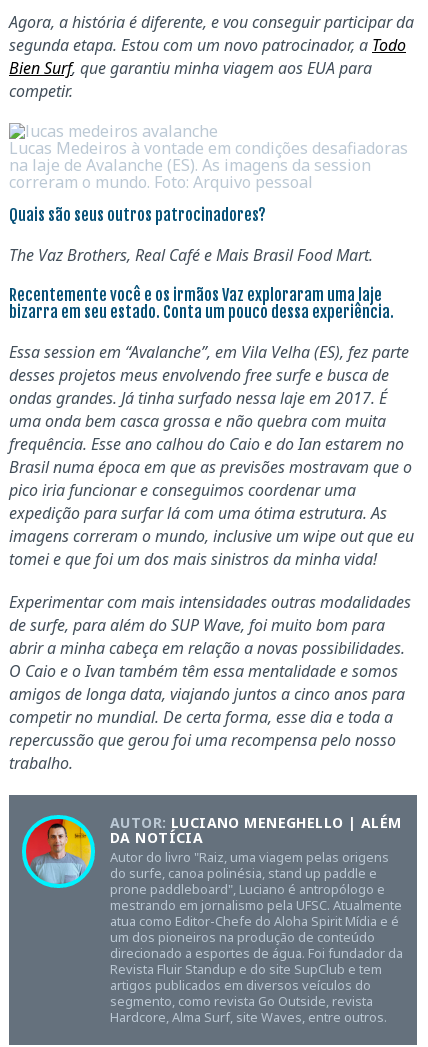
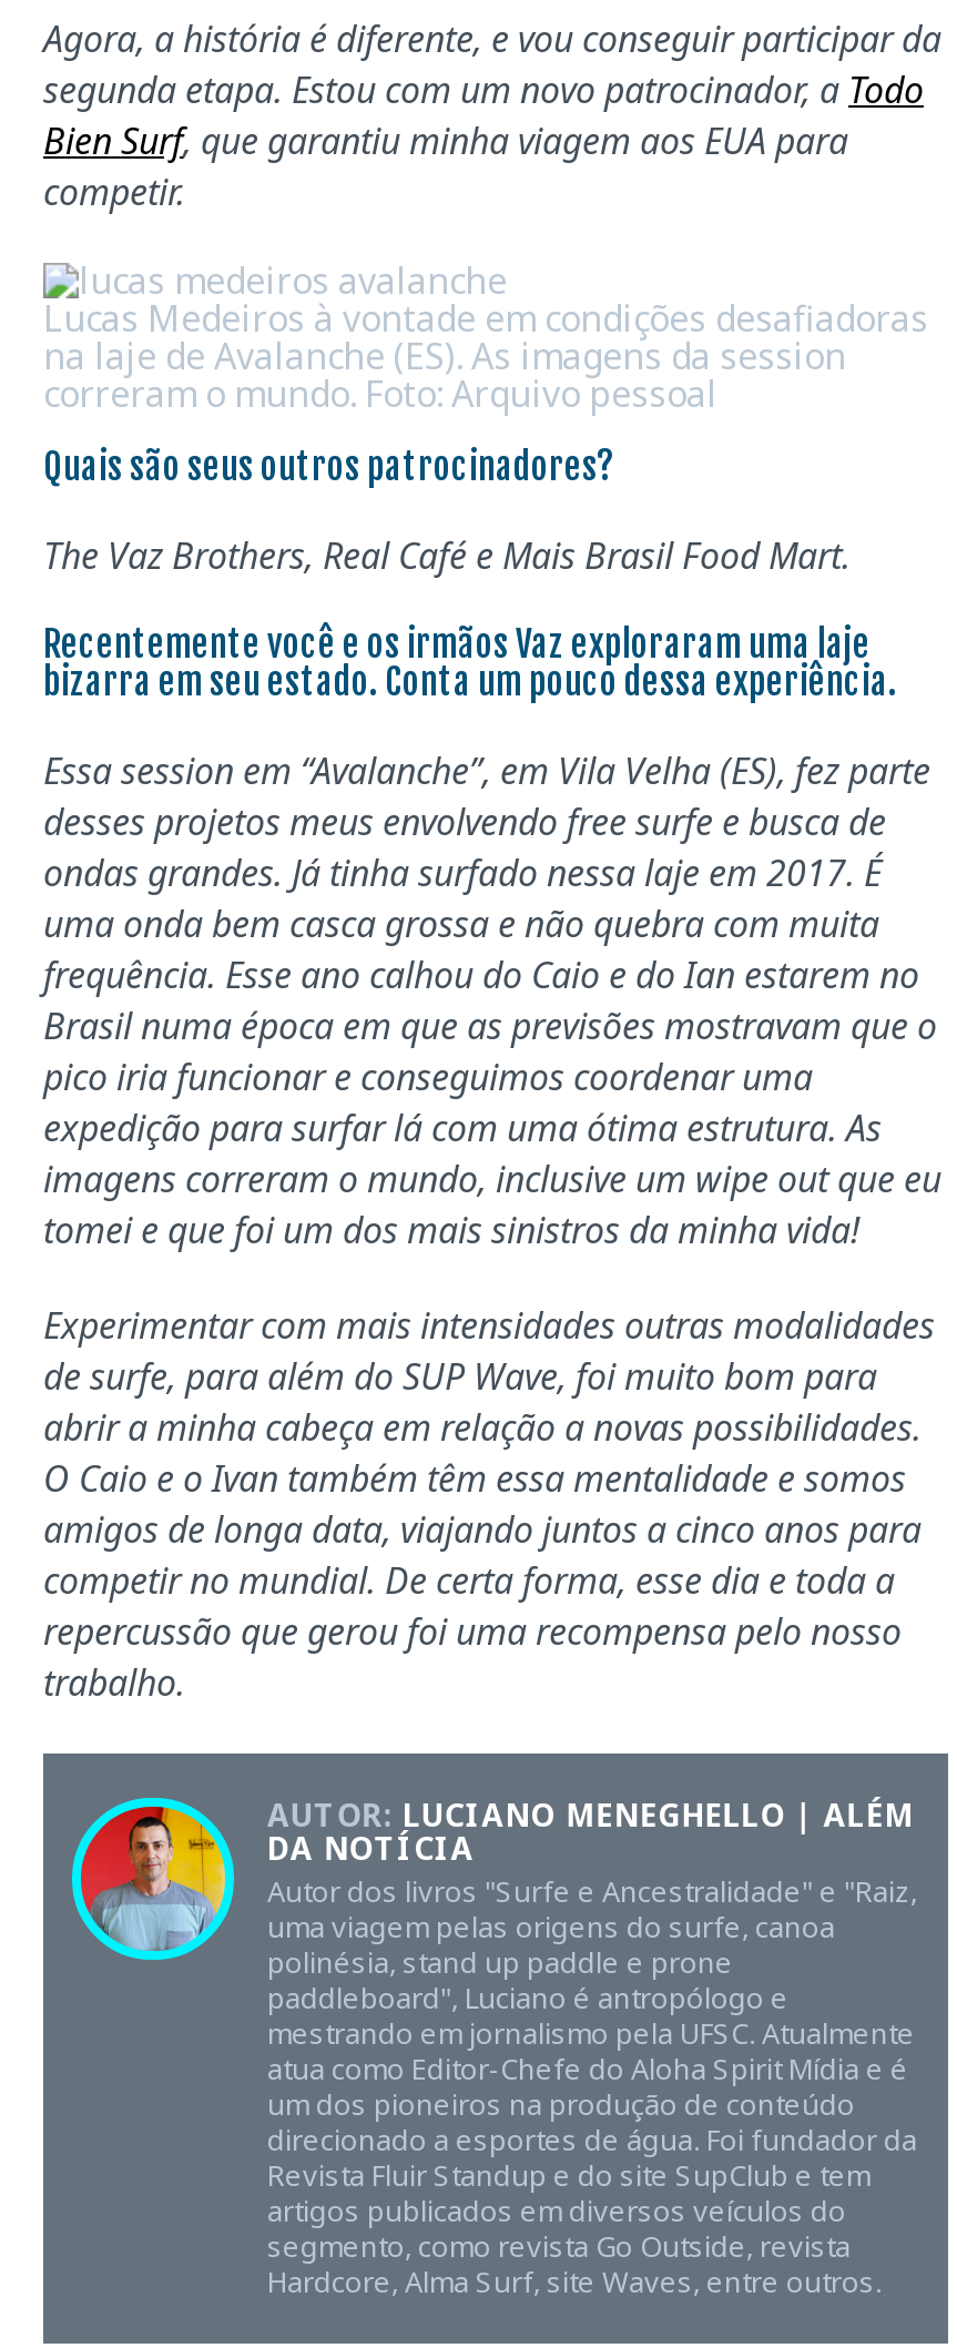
[110,848,389,898] Autor do livro "Raiz, uma viagem pelas origens | do surfe, canoa polinésia, stand up paddle e | prone paddleboard", Luciano é antropólogo e -> [267,1871,917,2017] Autor dos livros "Surfe e Ancestralidade" e "Raiz, | uma viagem pelas origens do surfe, canoa | polinésia, stand up paddle e prone | paddleboard", Luciano é antropólogo e

